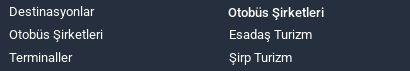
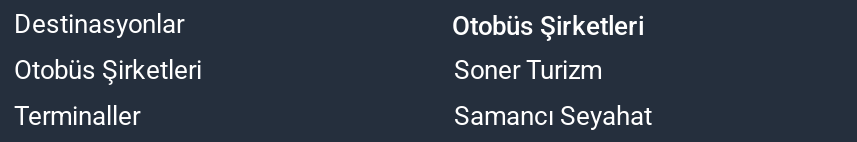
[229,27,312,42] Esadaş Turizm -> [454,54,602,84] Soner Turizm
[229,50,292,65] Şirp Turizm -> [454,100,652,130] Samancı Seyahat

